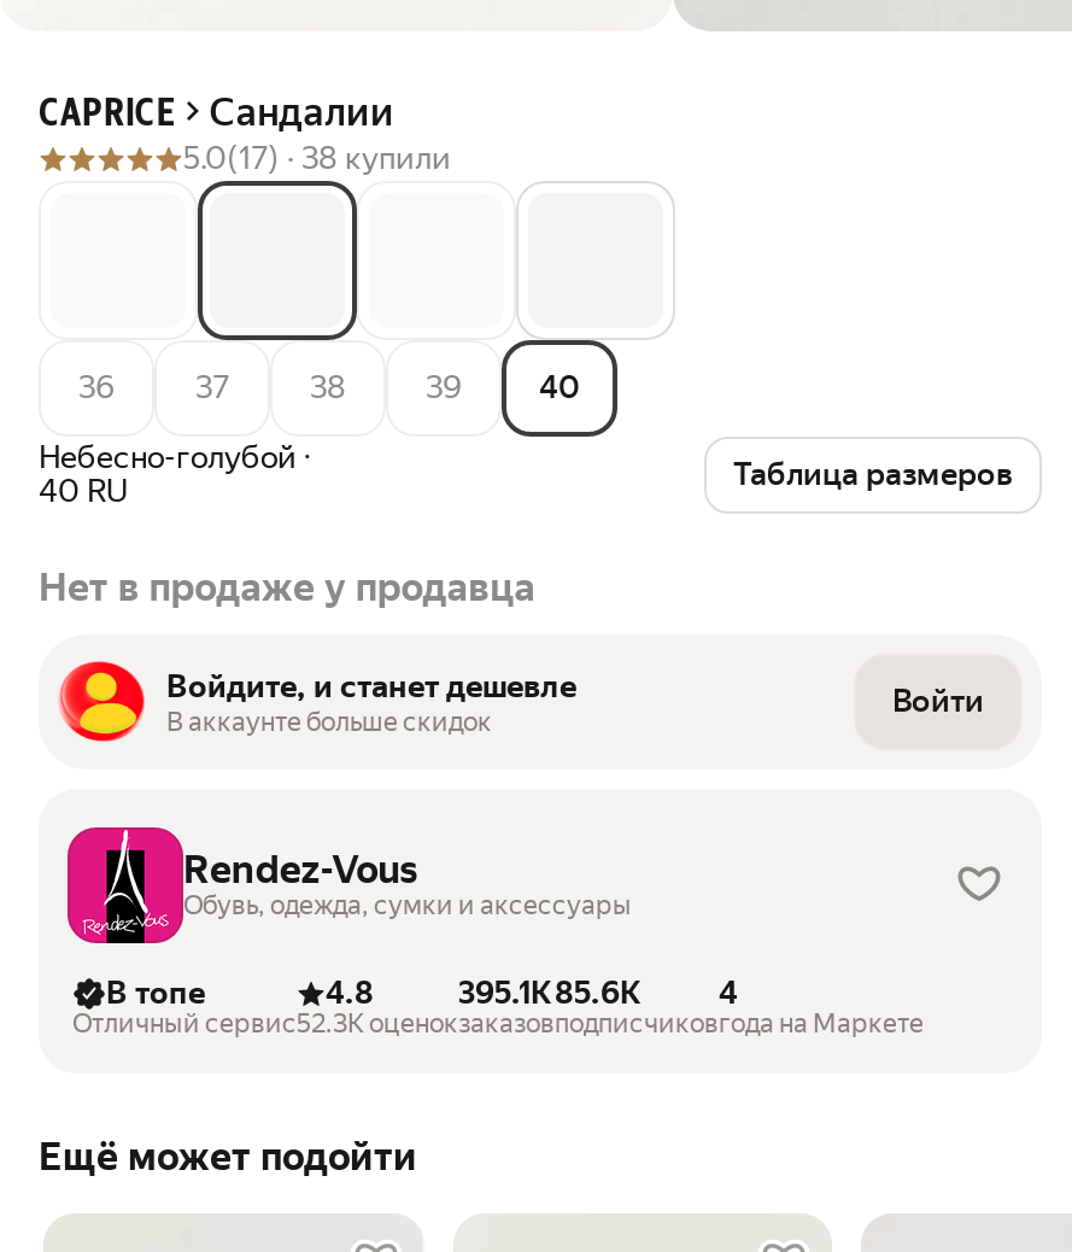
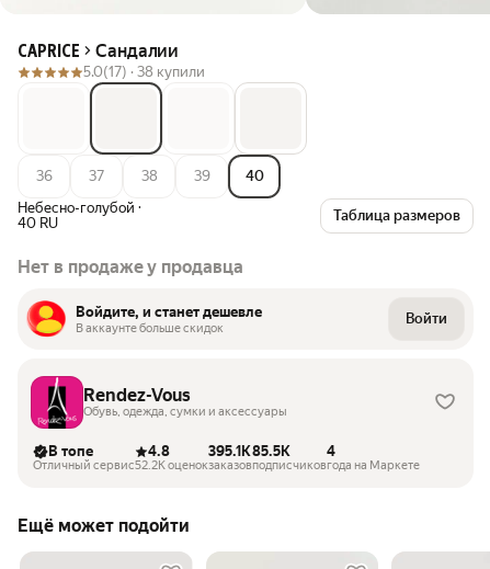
[458,975,642,1011] 395.1K 85.6K -> [208,443,290,459] 395.1K 85.5K
[297,1009,458,1040] 52.3K оценок -> [135,458,208,473] 52.2K оценок

